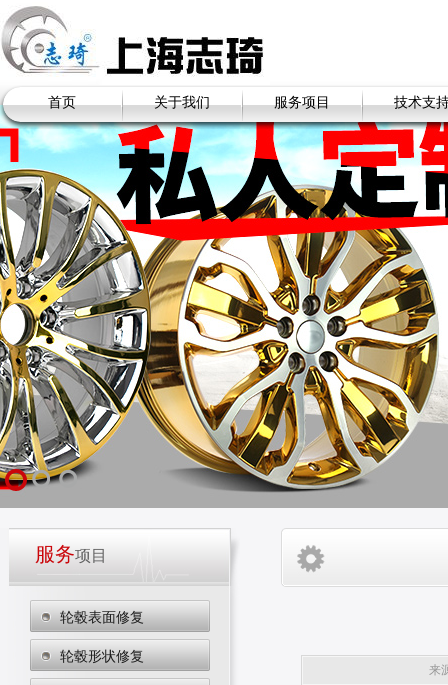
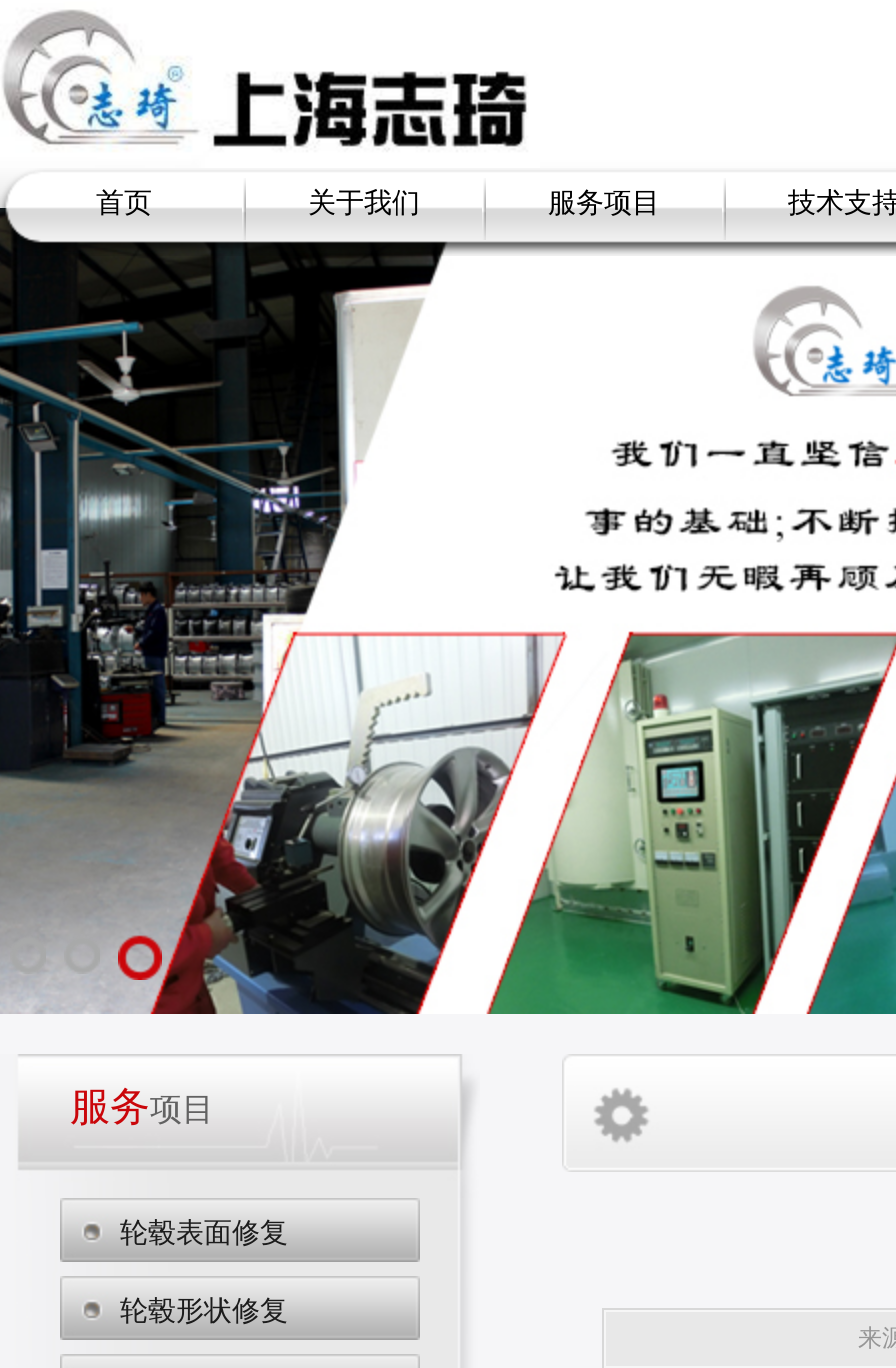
[3,105,445,508] [image] -> [6,206,890,1016] [image]

